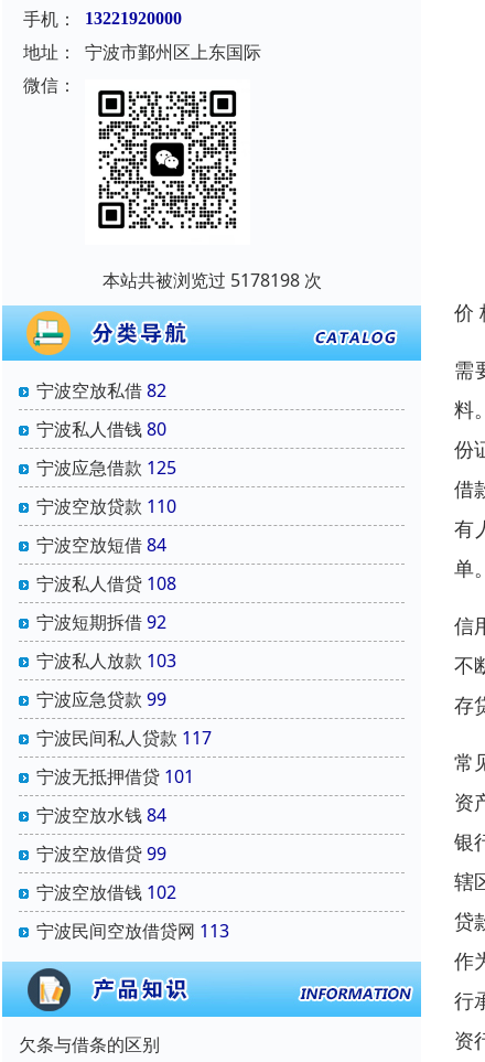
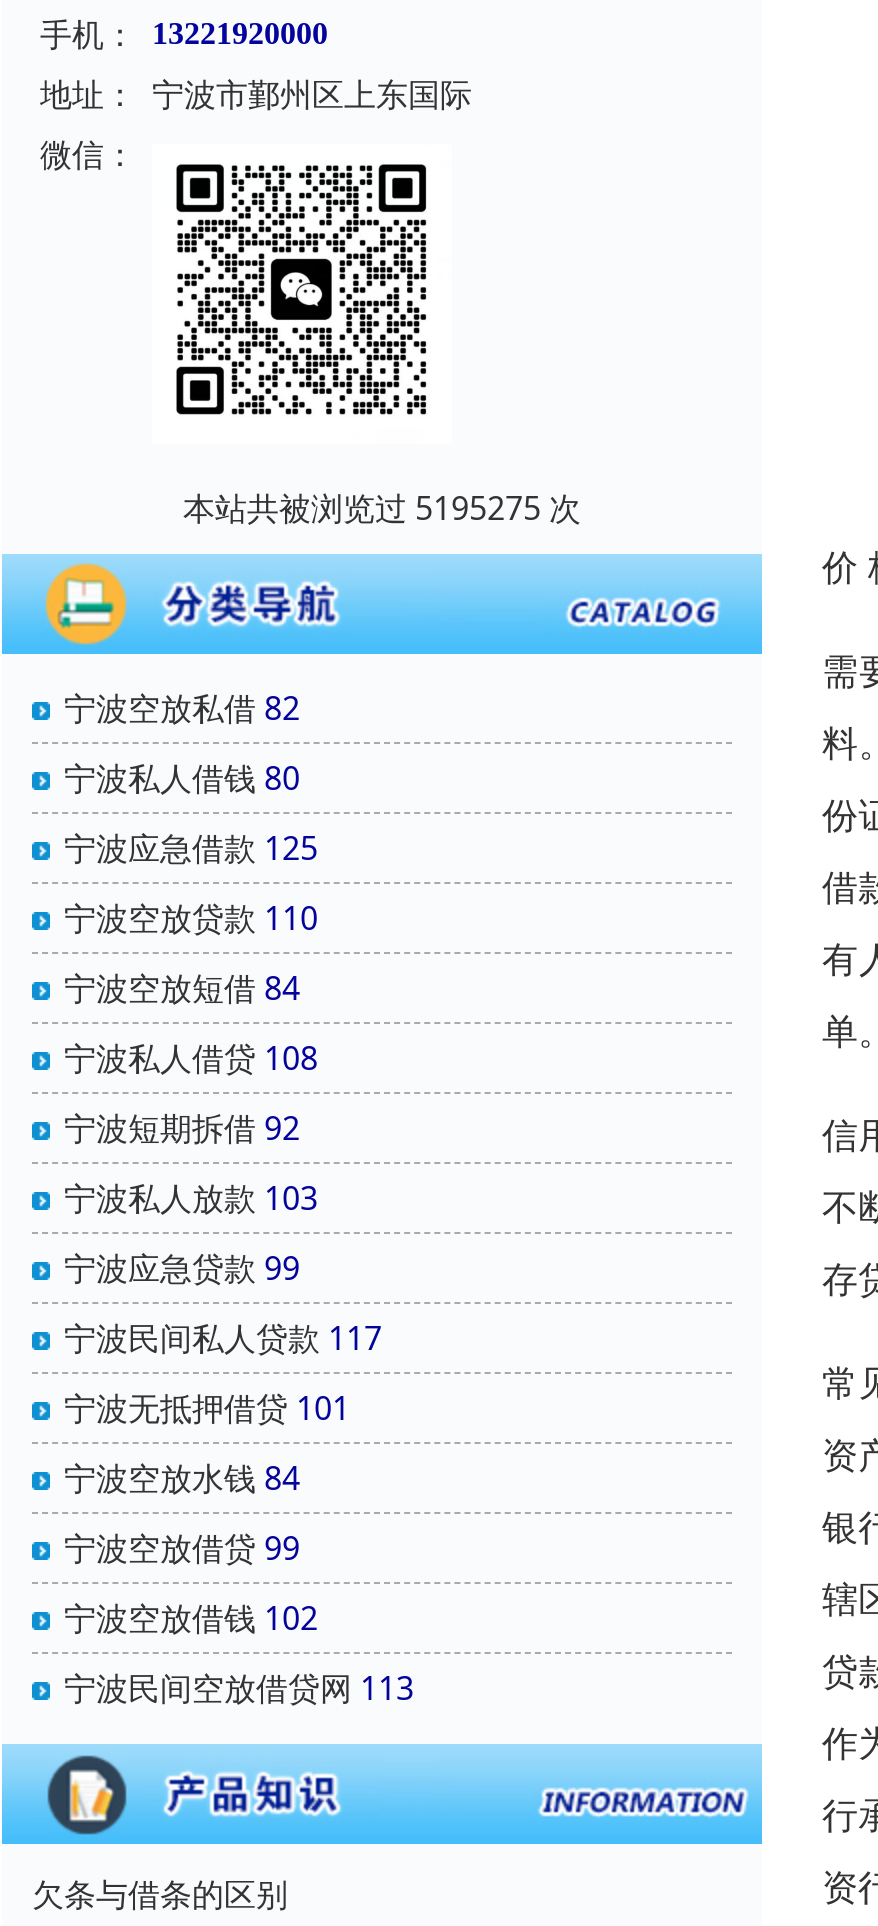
[102,268,321,292] 本站共被浏览过 5178198 次 -> [183,486,581,530] 本站共被浏览过 5195275 次

